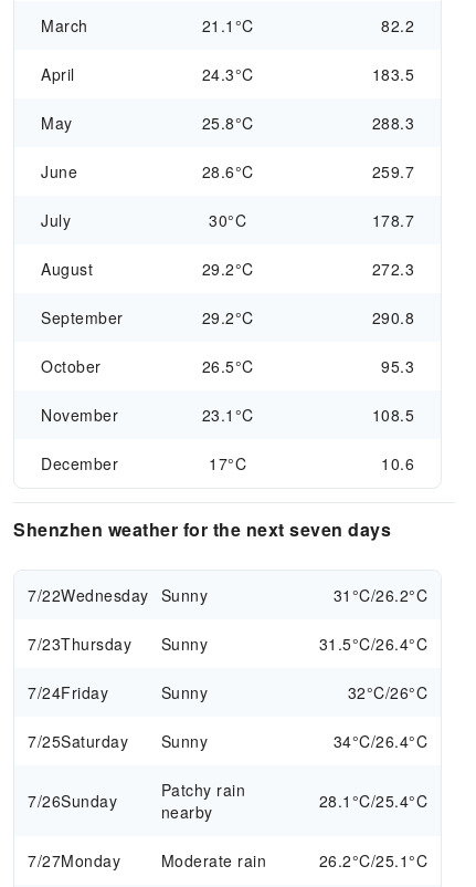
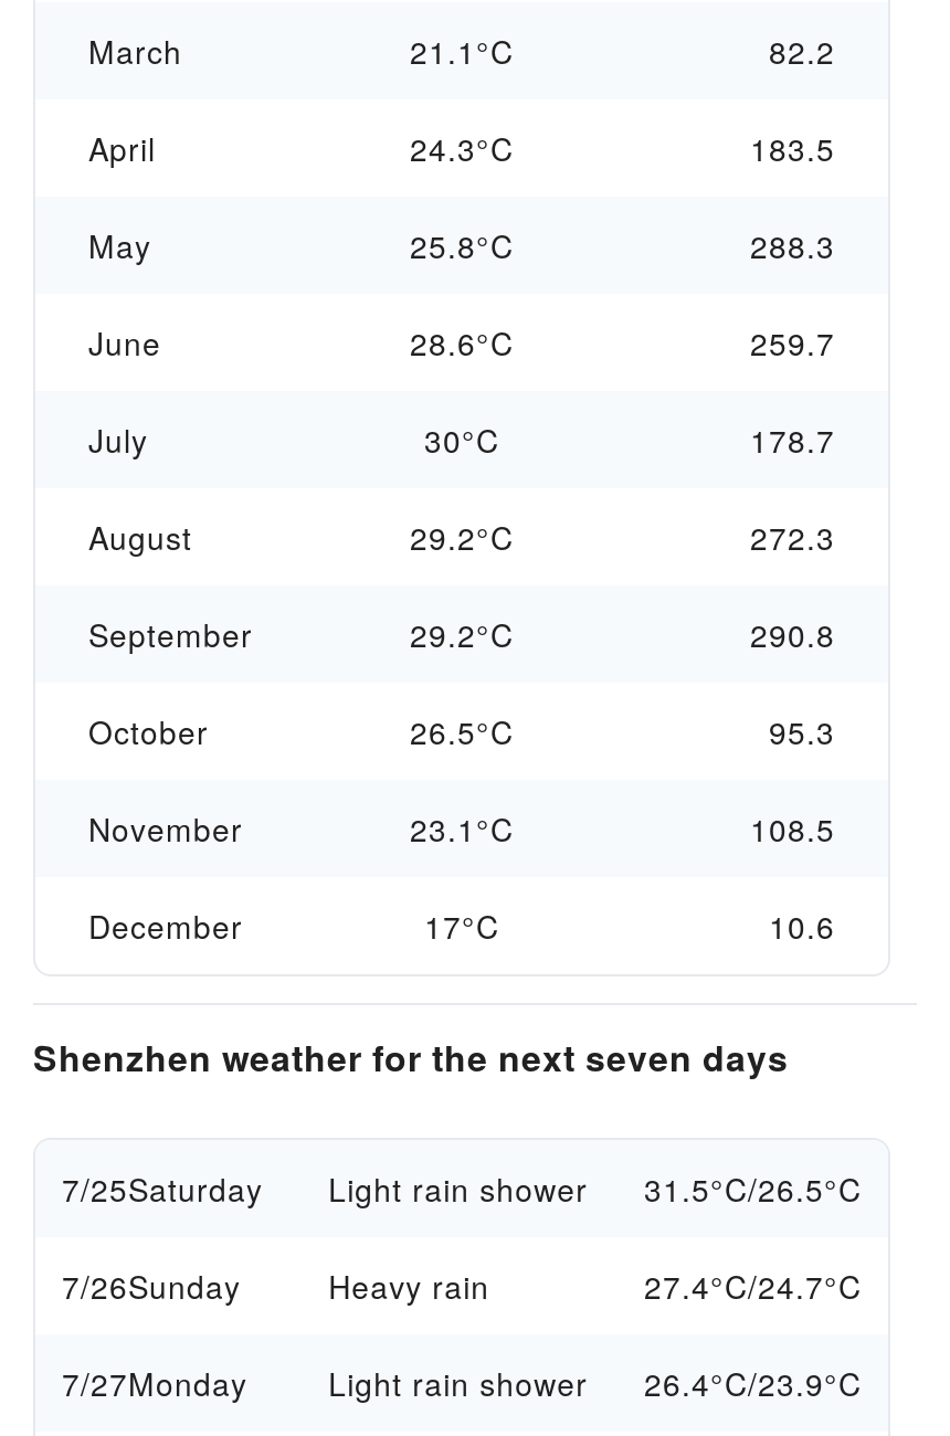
[28,584,427,703] 7/22Wednesday Sunny | 31°C/26.2°C | 7/23Thursday | Sunny | 31.5°C/26.4°C | 7/24Friday | Sunny | 32°C/26°C -> none
[161,730,427,752] Sunny | 34°C/26.4°C -> [329,1166,862,1211] Light rain shower | 31.5°C/26.5°C
[161,779,427,823] Patchy rain | nearby | 28.1°C/25.4°C -> [329,1264,862,1308] Heavy rain | 27.4°C/24.7°C
[161,849,427,872] Moderate rain | 26.2°C/25.1°C -> [329,1361,862,1405] Light rain shower | 26.4°C/23.9°C

